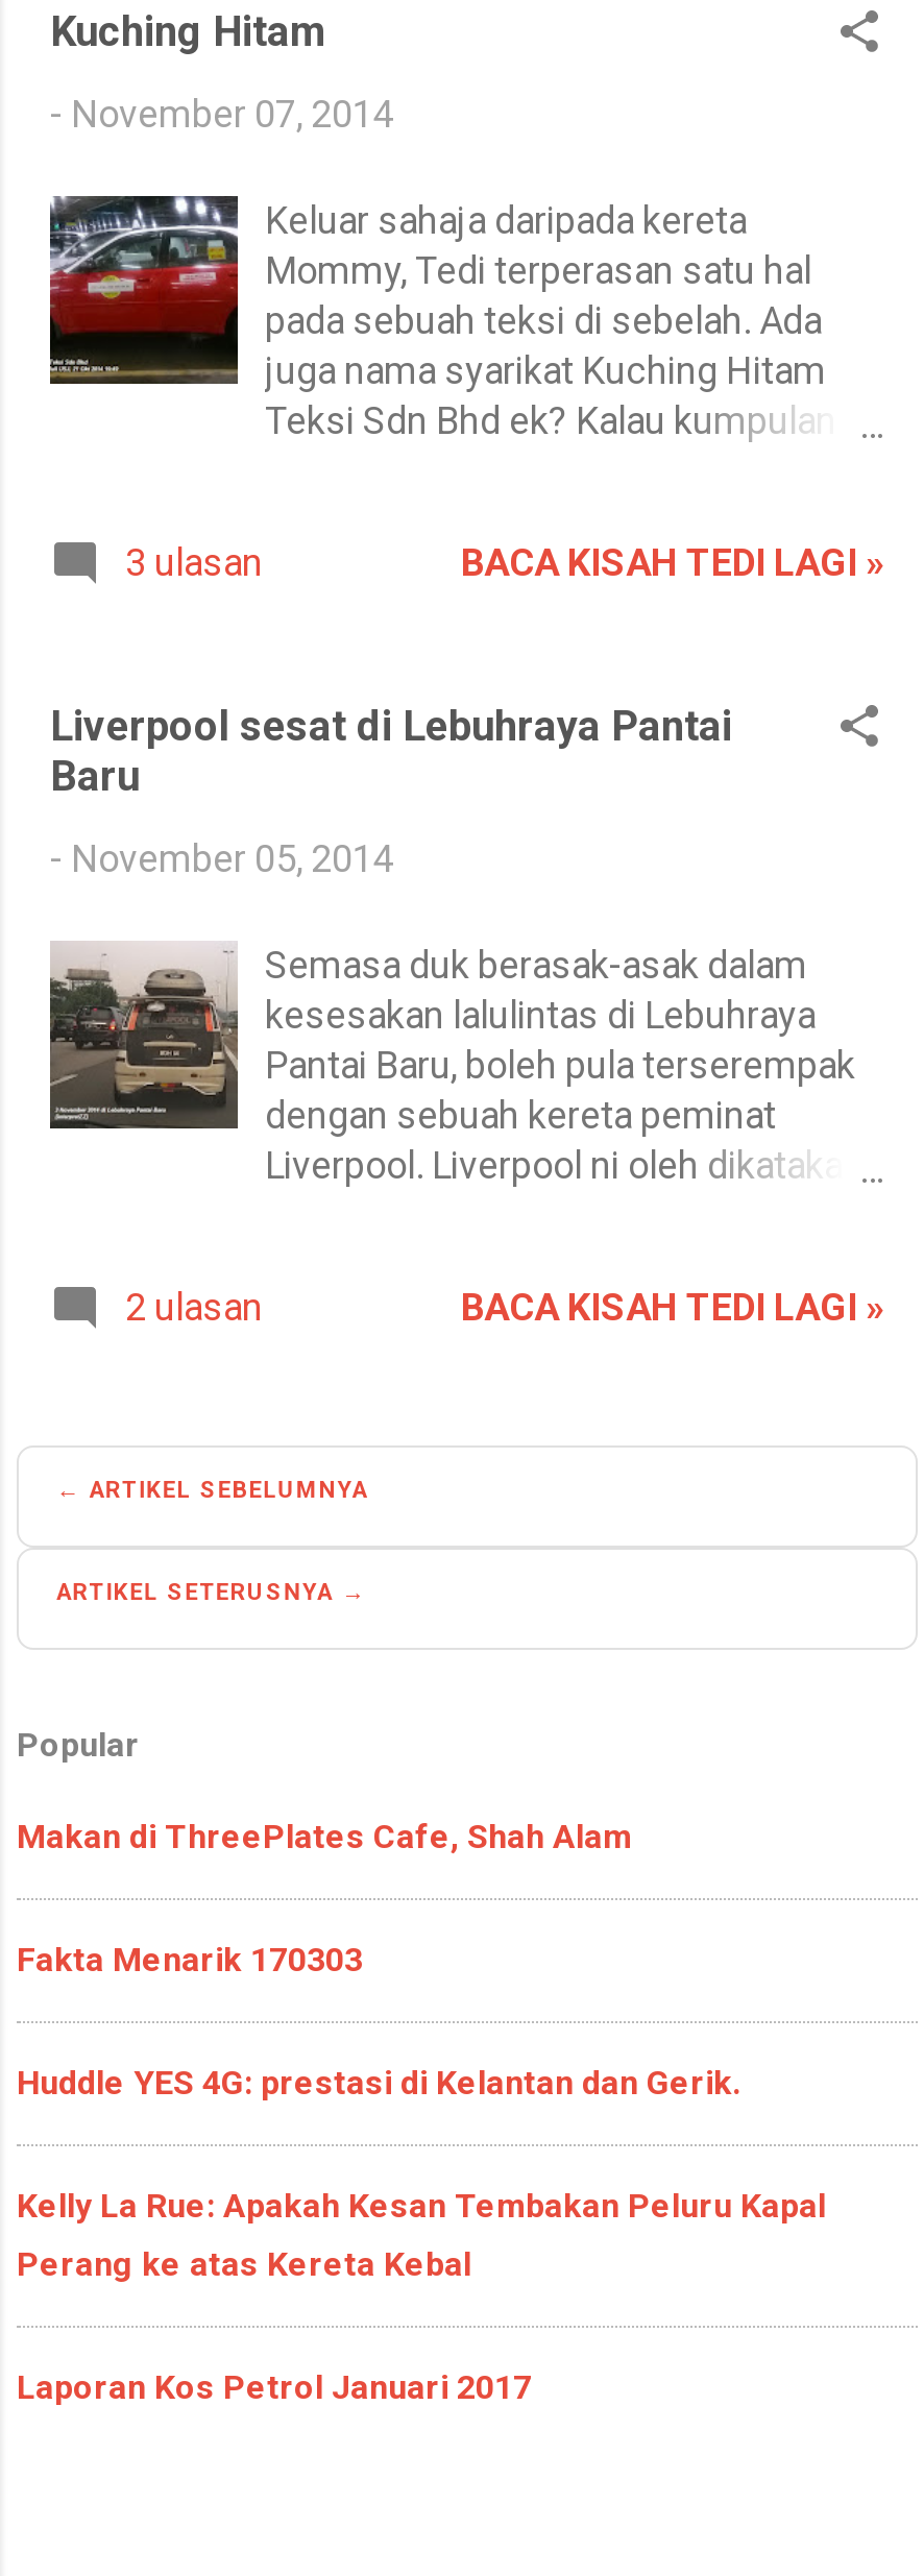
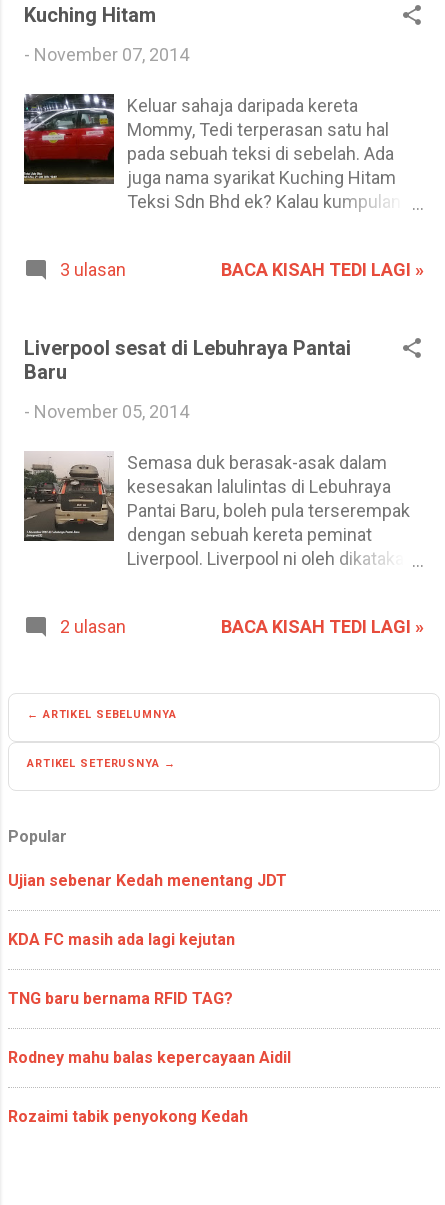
[17,1817,826,2407] Makan di ThreePlates Cafe, Shah Alam | Fakta Menarik 170303 | Huddle YES 4G: prestasi di Kelantan dan Gerik. | Kelly La Rue: Apakah Kesan Tembakan Peluru Kapal | Perang ke atas Kereta Kebal | Laporan Kos Petrol Januari 2017 -> [8,871,291,1126] Ujian sebenar Kedah menentang JDT | KDA FC masih ada lagi kejutan | TNG baru bernama RFID TAG? | Rodney mahu balas kepercayaan Aidil | Rozaimi tabik penyokong Kedah

